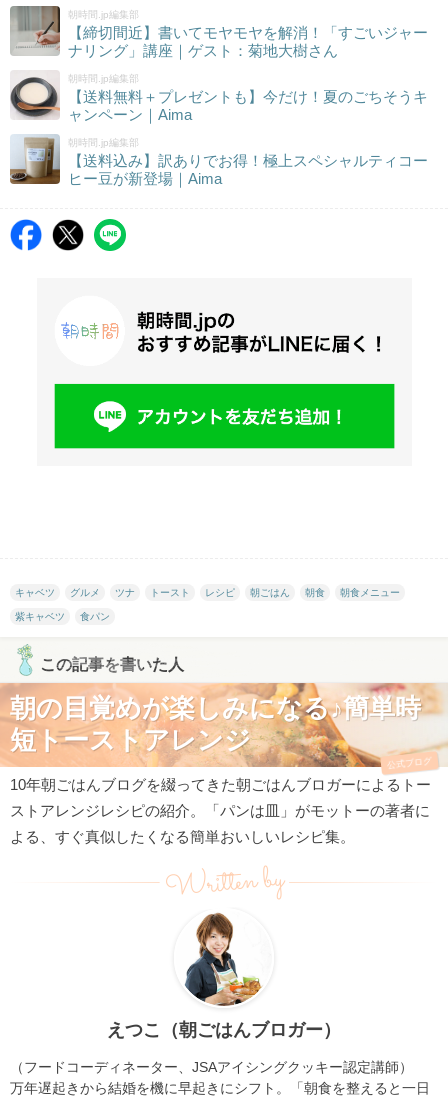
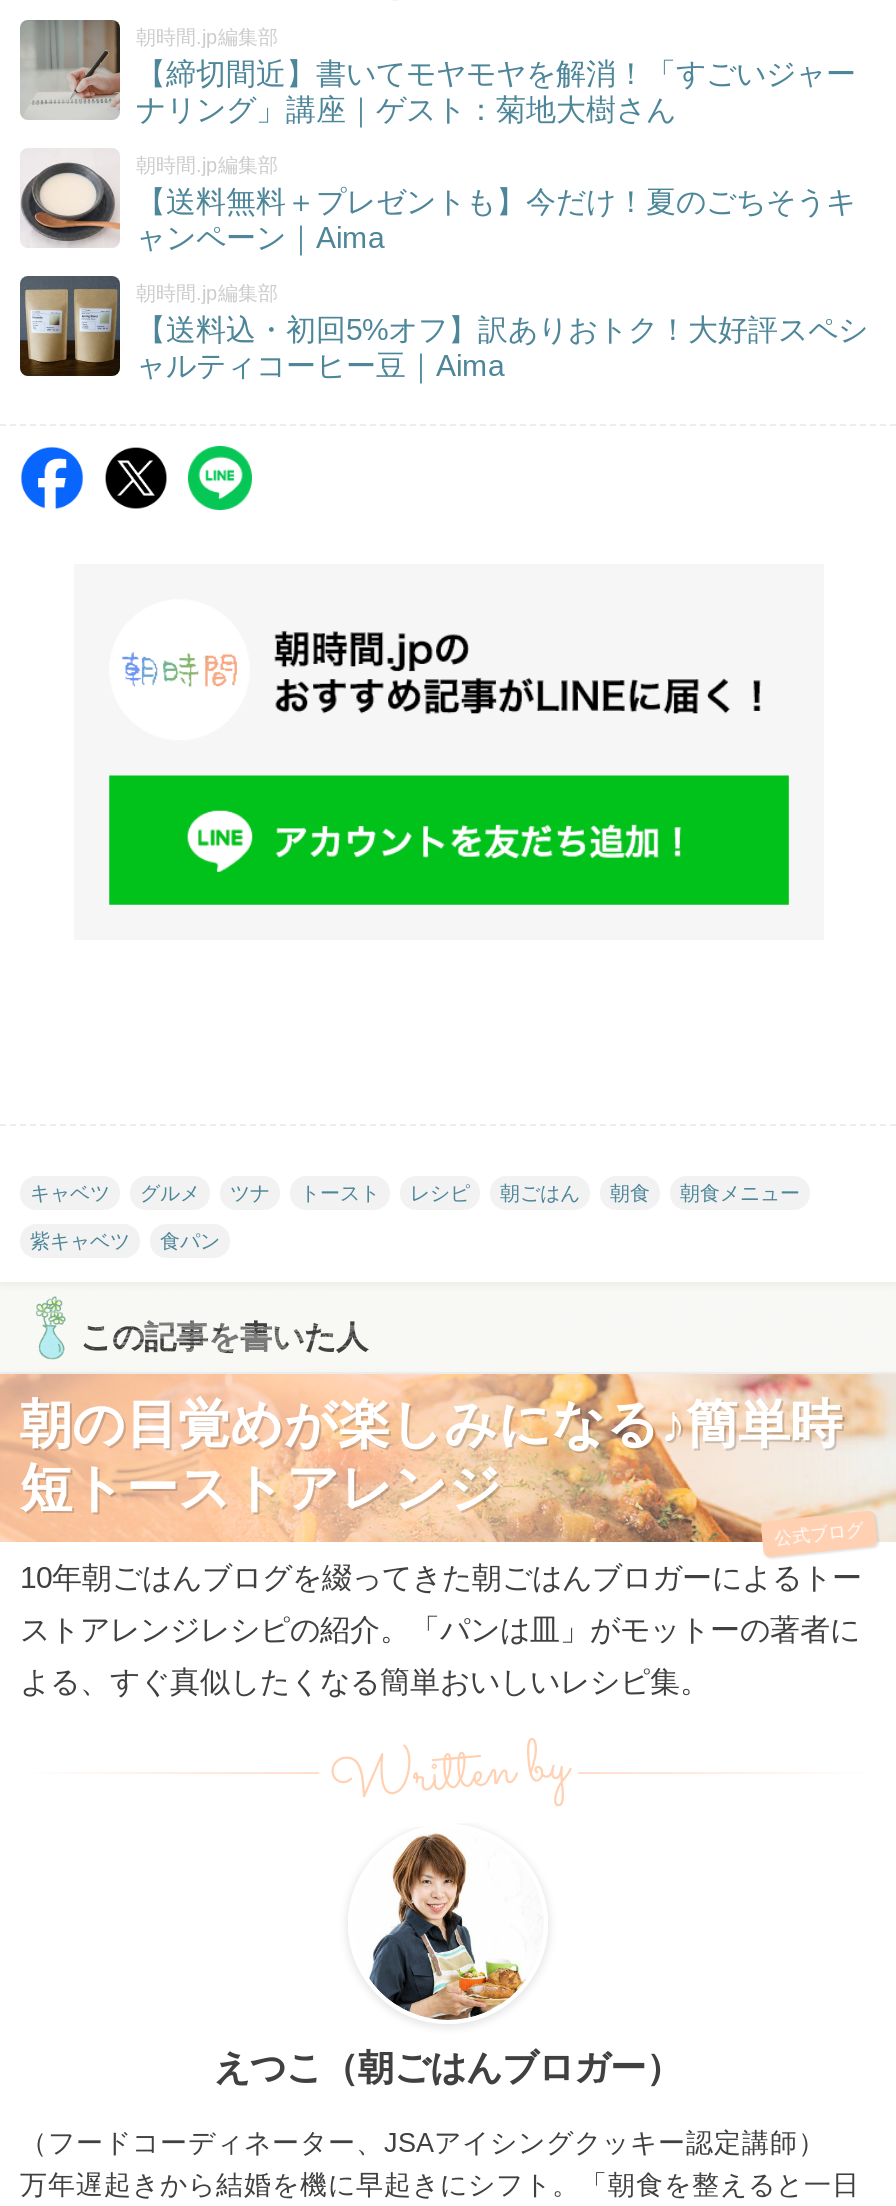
[9,134,428,187] [image] | 【送料込み】訳ありでお得！極上スペシャルティコー | ヒー豆が新登場｜Aima -> [18,274,868,382] [image] | 【送料込・初回5%オフ】訳ありおトク！大好評スペシ | ャルティコーヒー豆｜Aima

